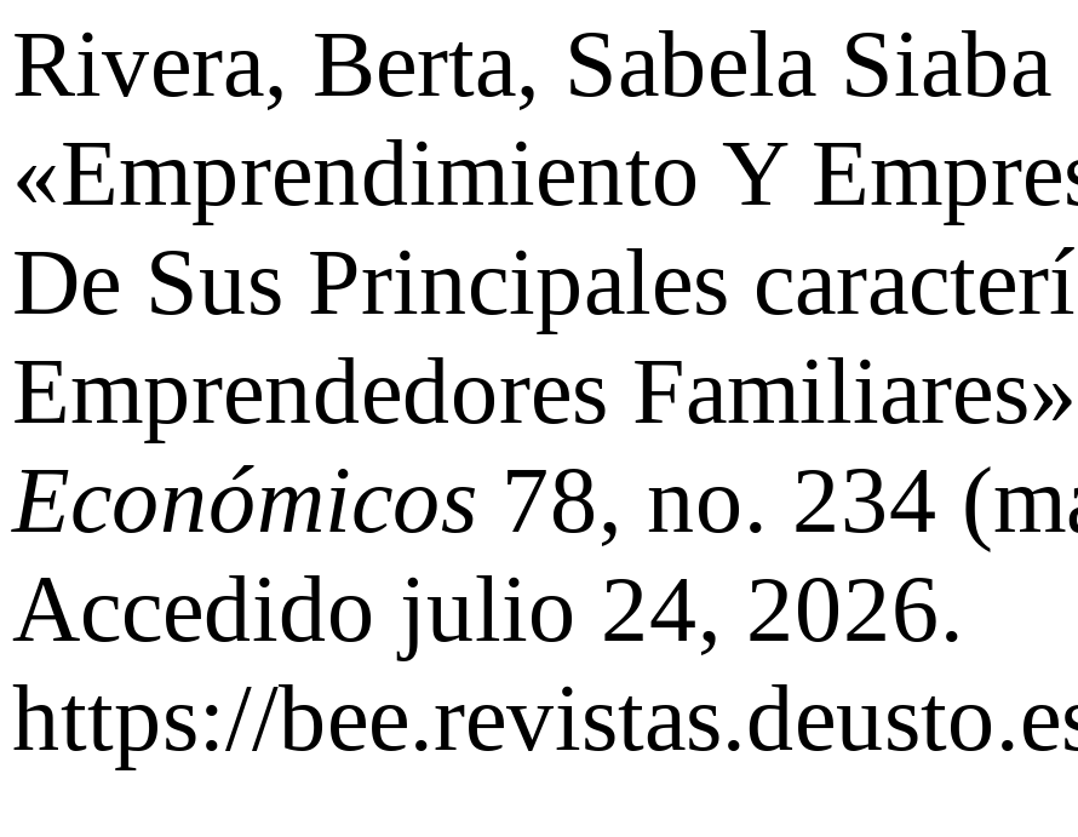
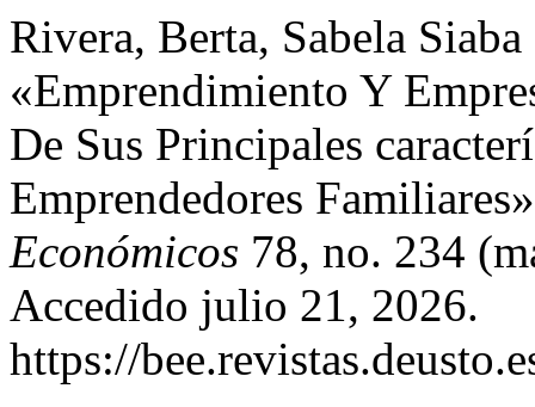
[12,556,964,660] Accedido julio 24, 2026. -> [10,279,479,331] Accedido julio 21, 2026.

